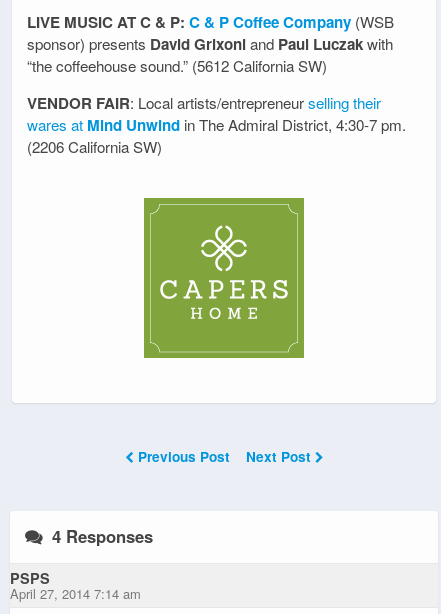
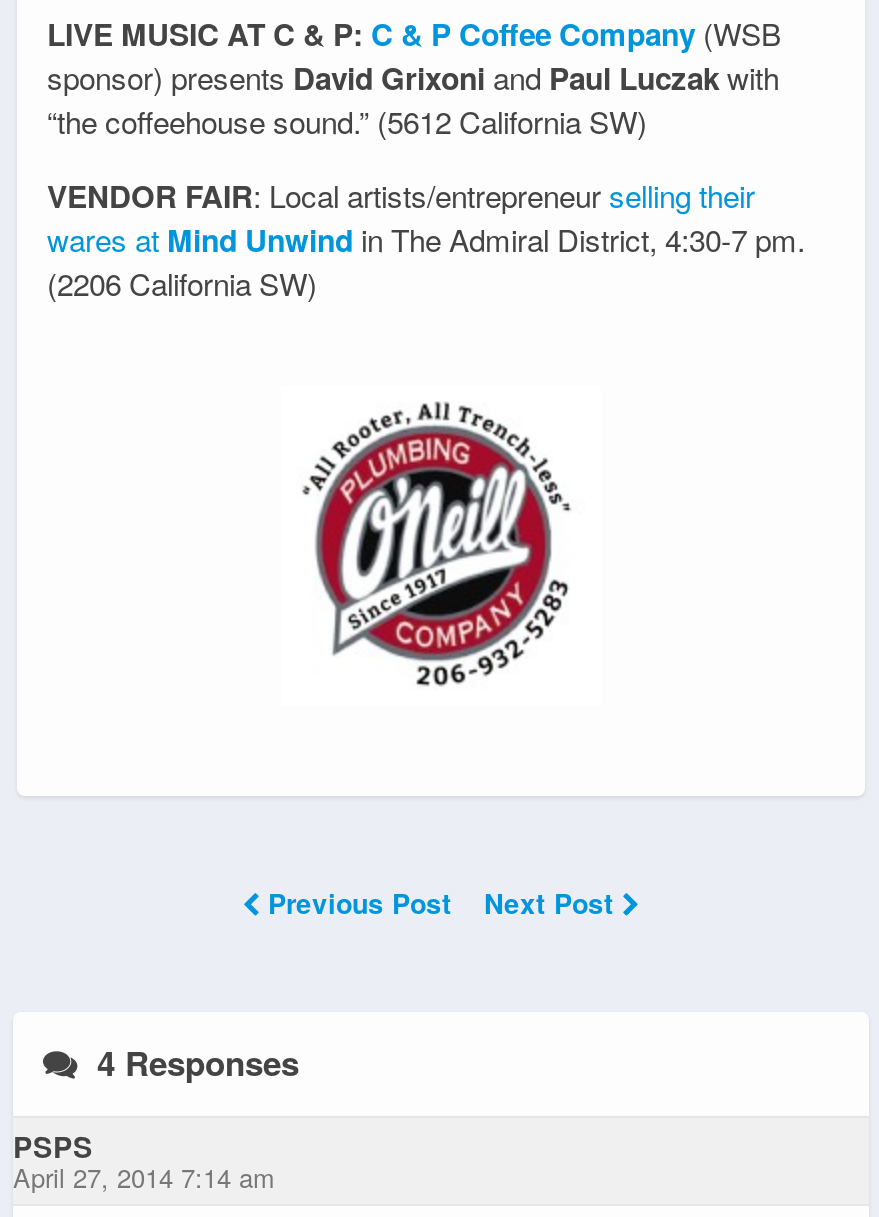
[143,197,305,359] [image] -> [281,386,601,706] [image]

